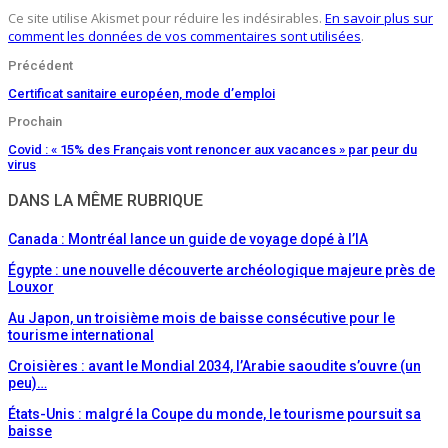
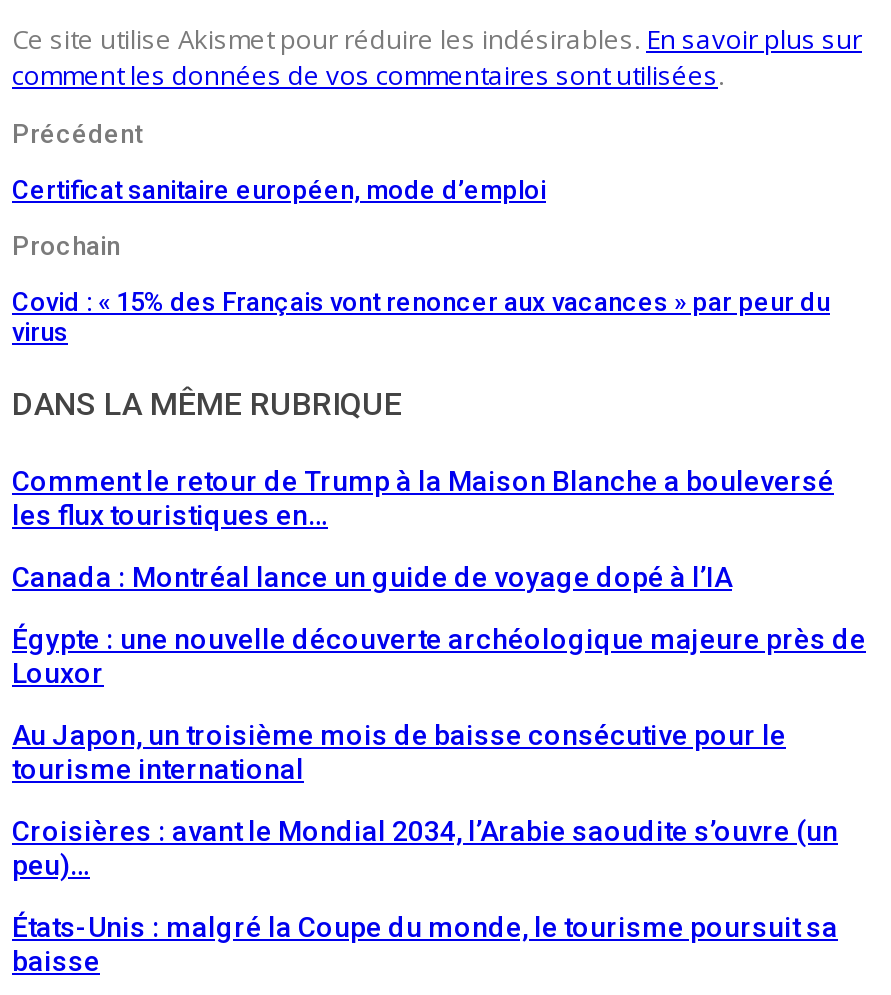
none -> [12,465,834,531] Comment le retour de Trump à la Maison Blanche a bouleversé | les flux touristiques en…

